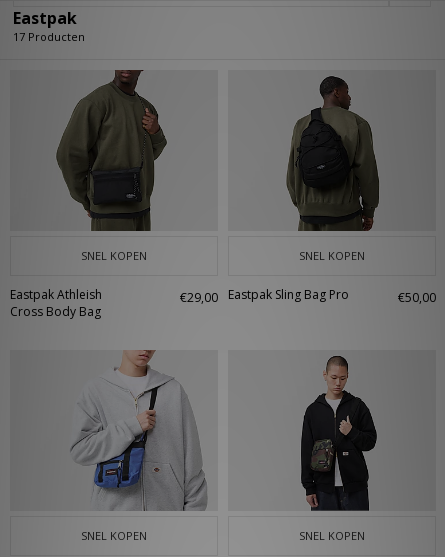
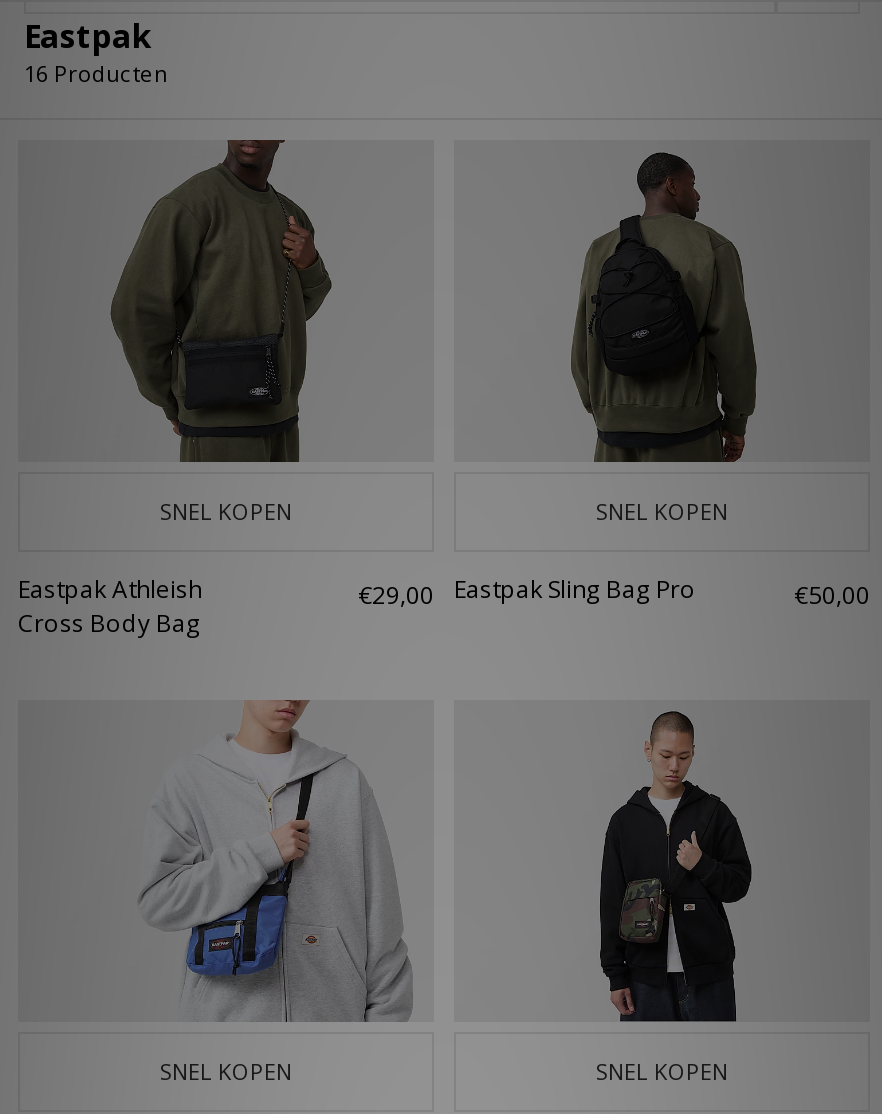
[13,29,85,44] 17 Producten -> [24,58,168,88] 16 Producten

